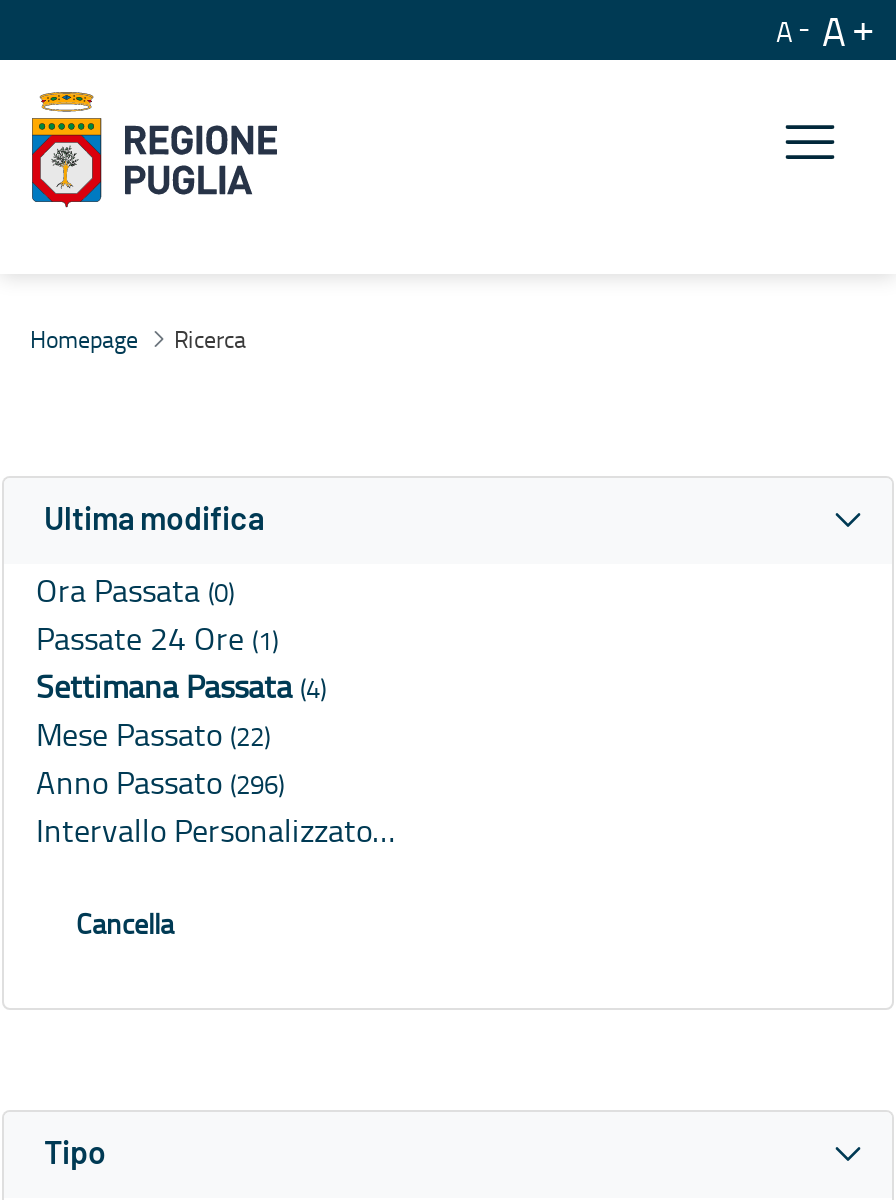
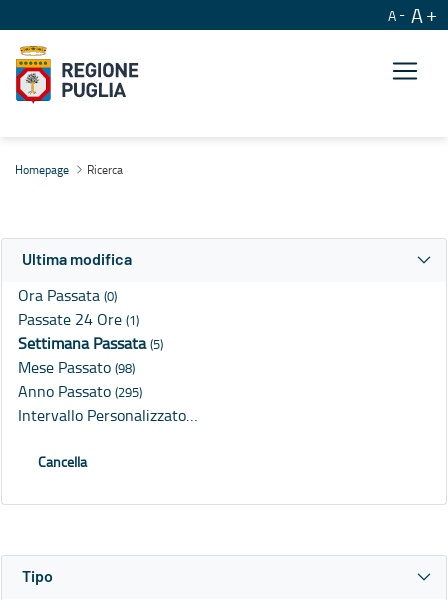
[36,665,326,709] Settimana Passata (4) -> [18,332,163,354] Settimana Passata (5)
[36,713,270,757] Mese Passato (22) -> [18,356,135,378] Mese Passato (98)
[36,761,284,805] Anno Passato (296) -> [18,380,142,402] Anno Passato (295)

